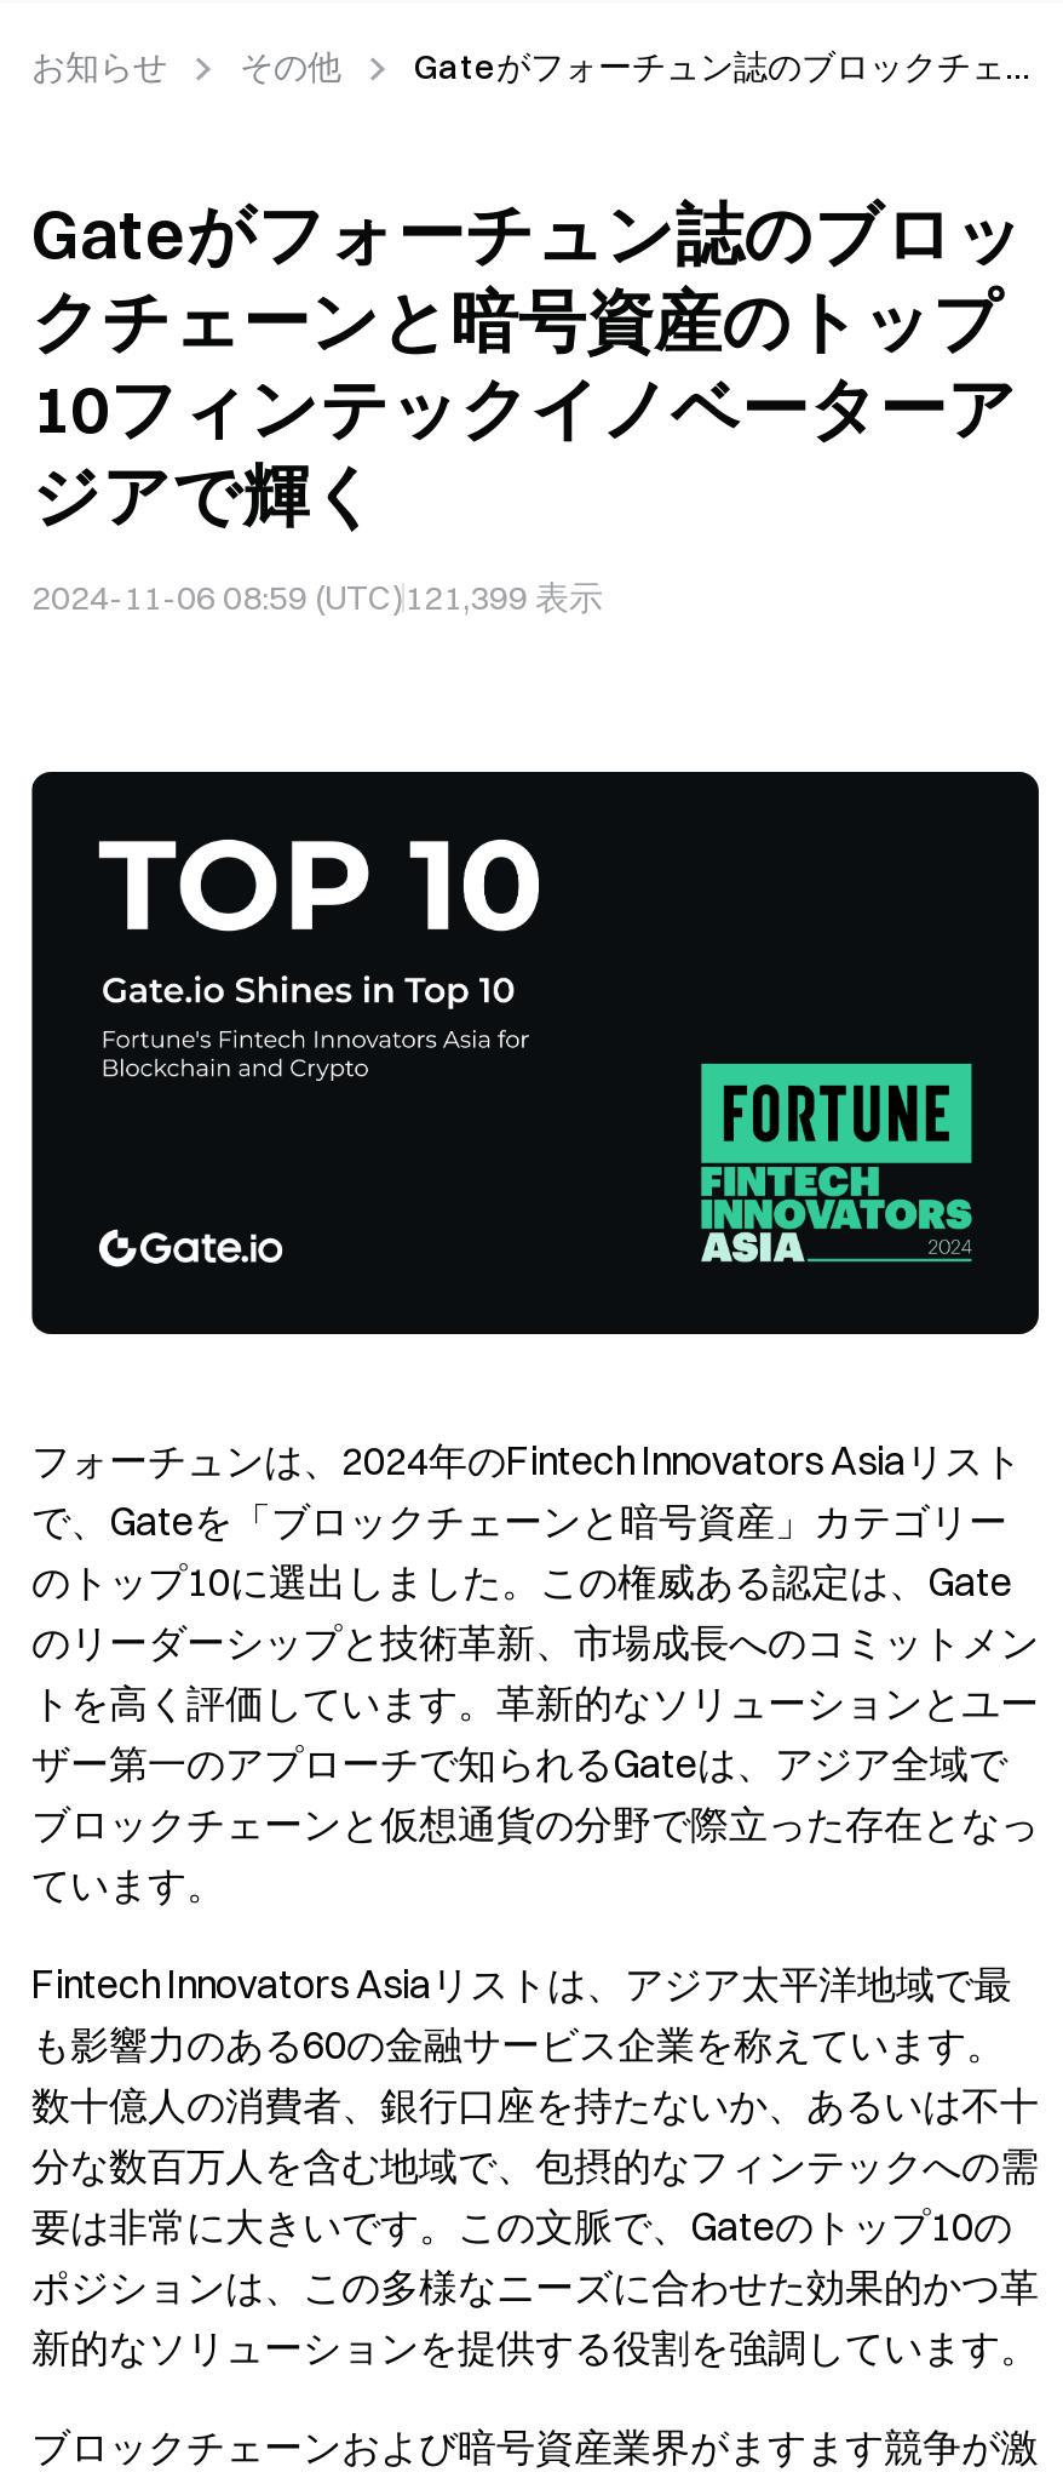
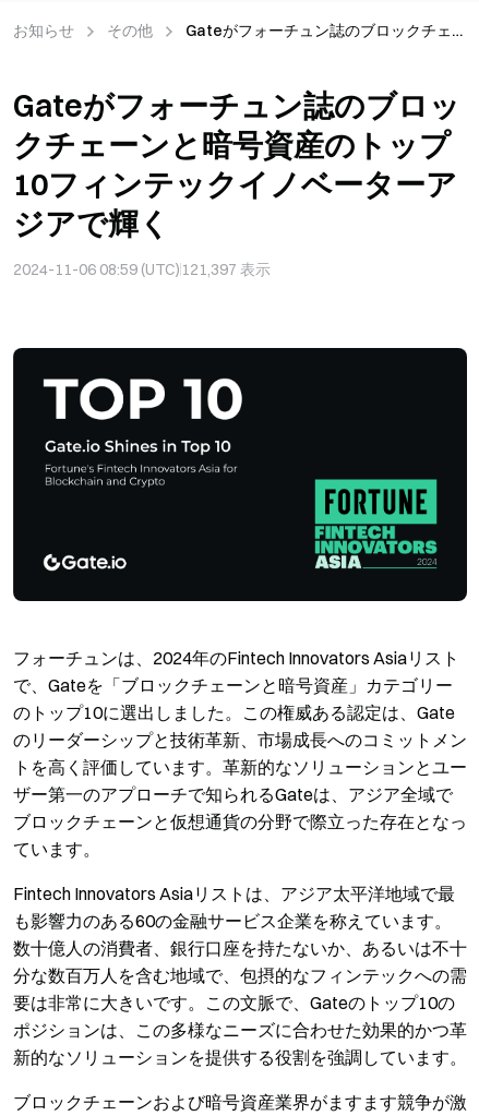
[31,576,603,619] 2024-11-06 08:59 (UTC)121,399表示 -> [13,260,271,279] 2024-11-06 08:59 (UTC)121,397表示

